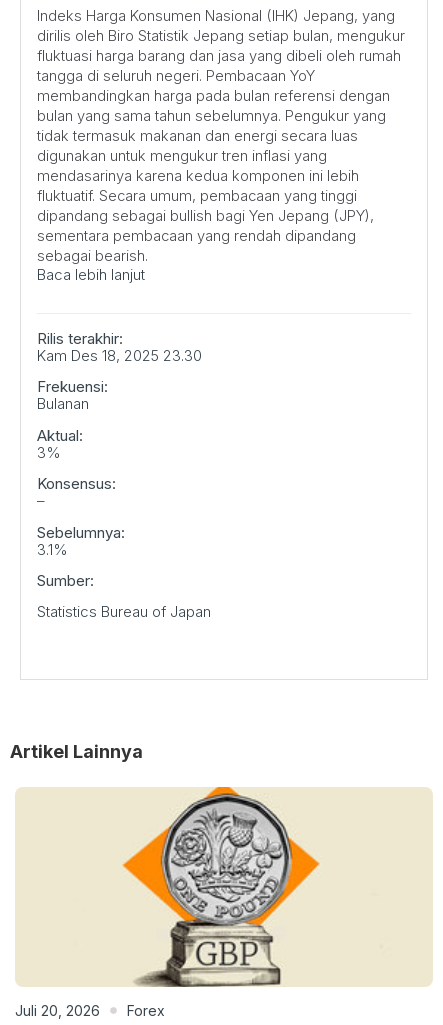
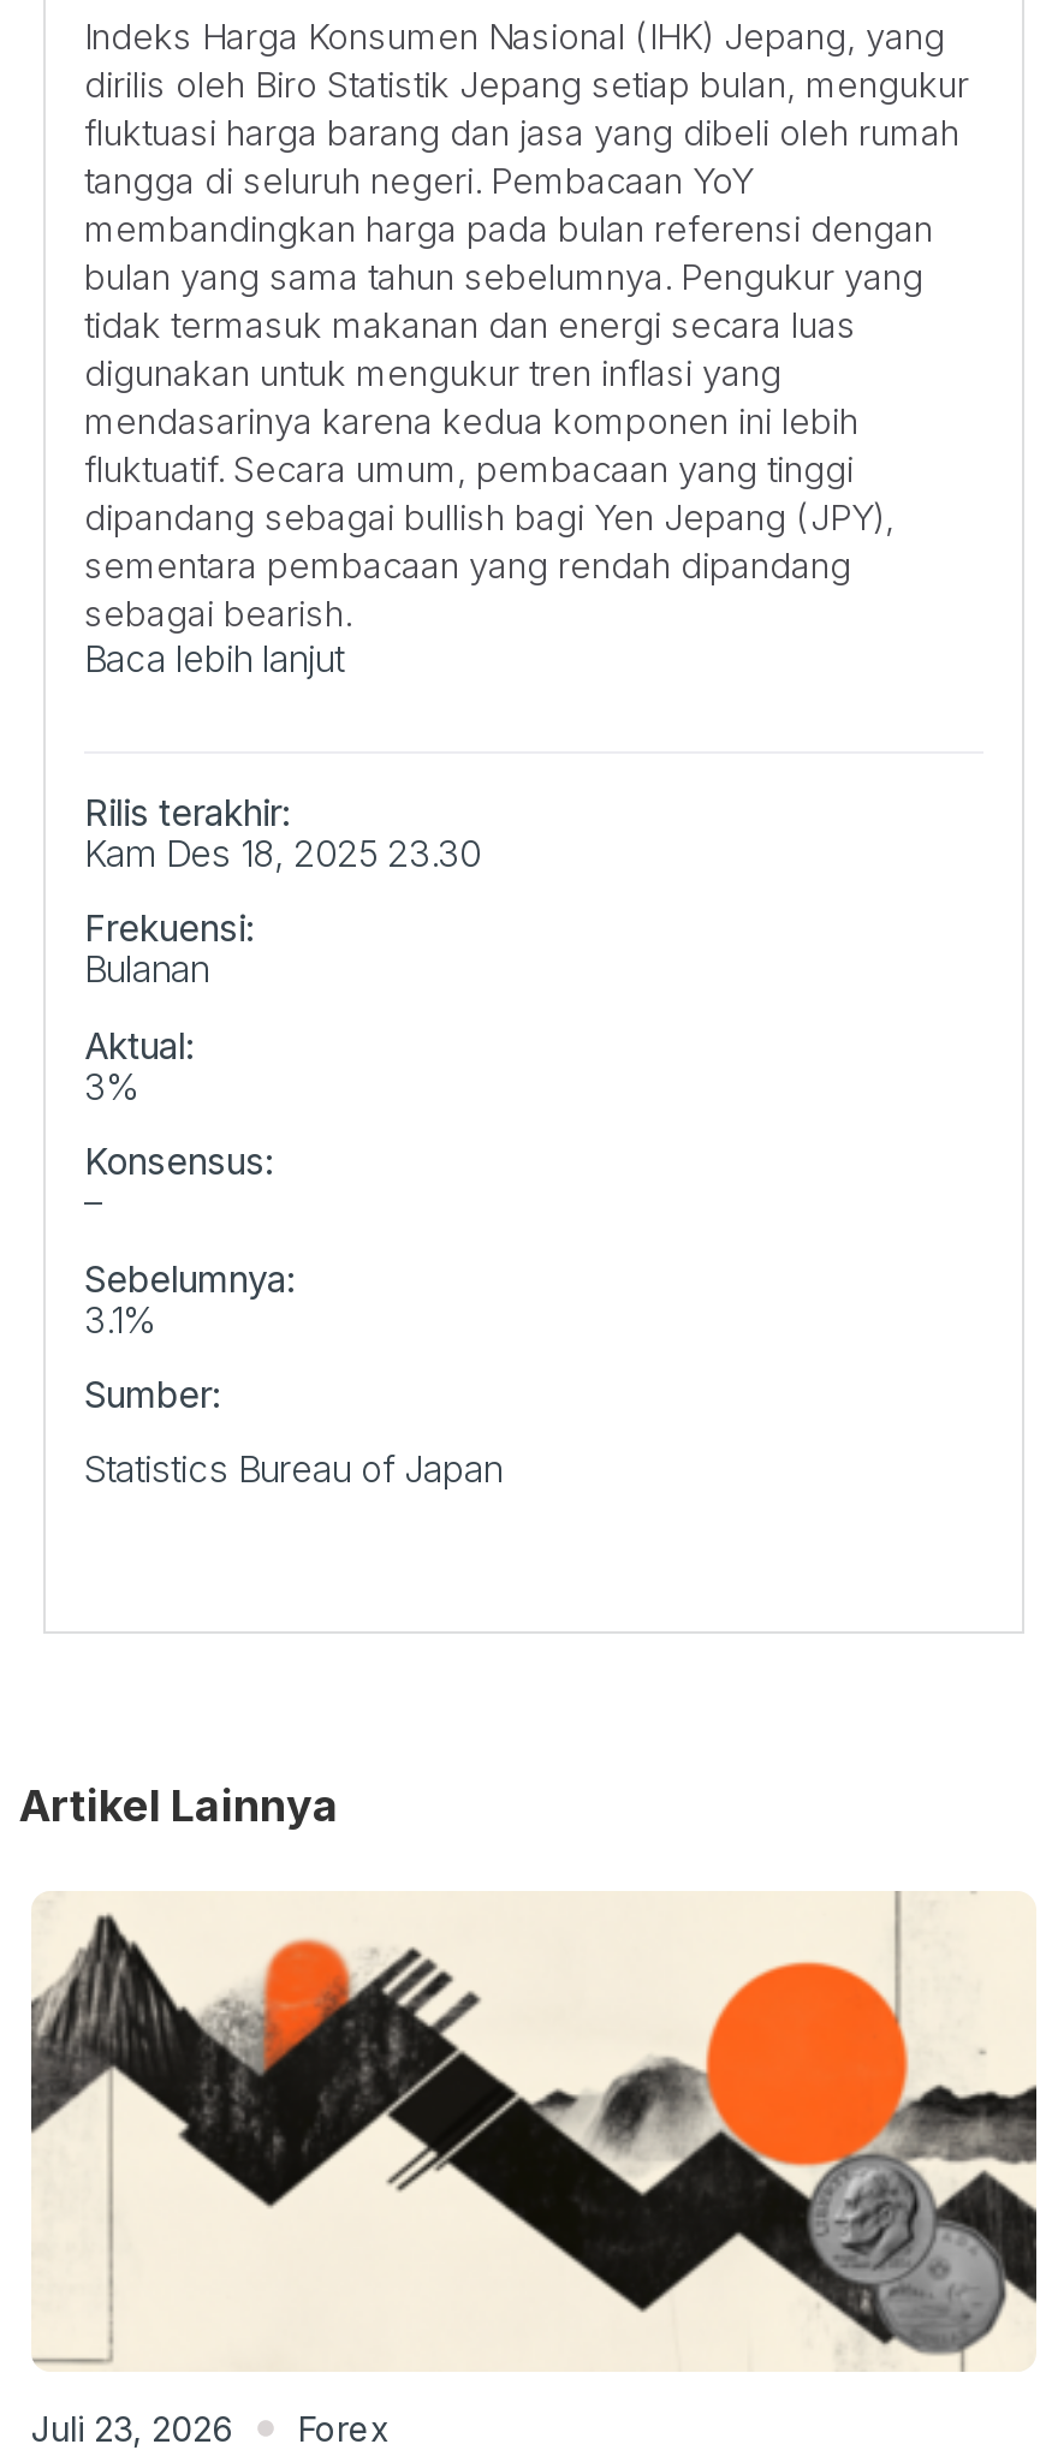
[15,786,433,1019] [image] | Juli 20, 2026 Forex -> [29,1891,1039,2450] [image] | Juli 23, 2026 Forex

